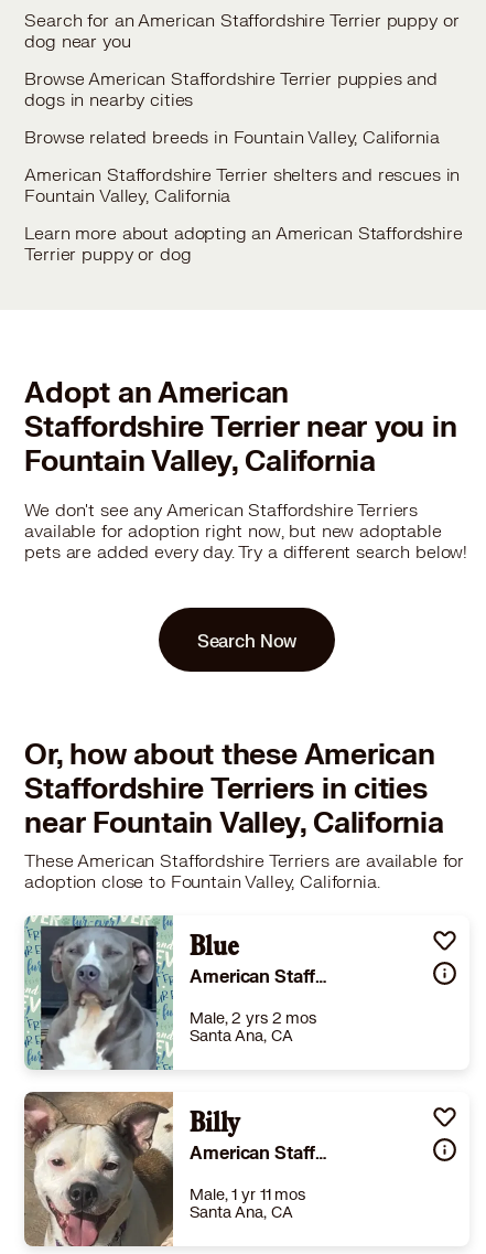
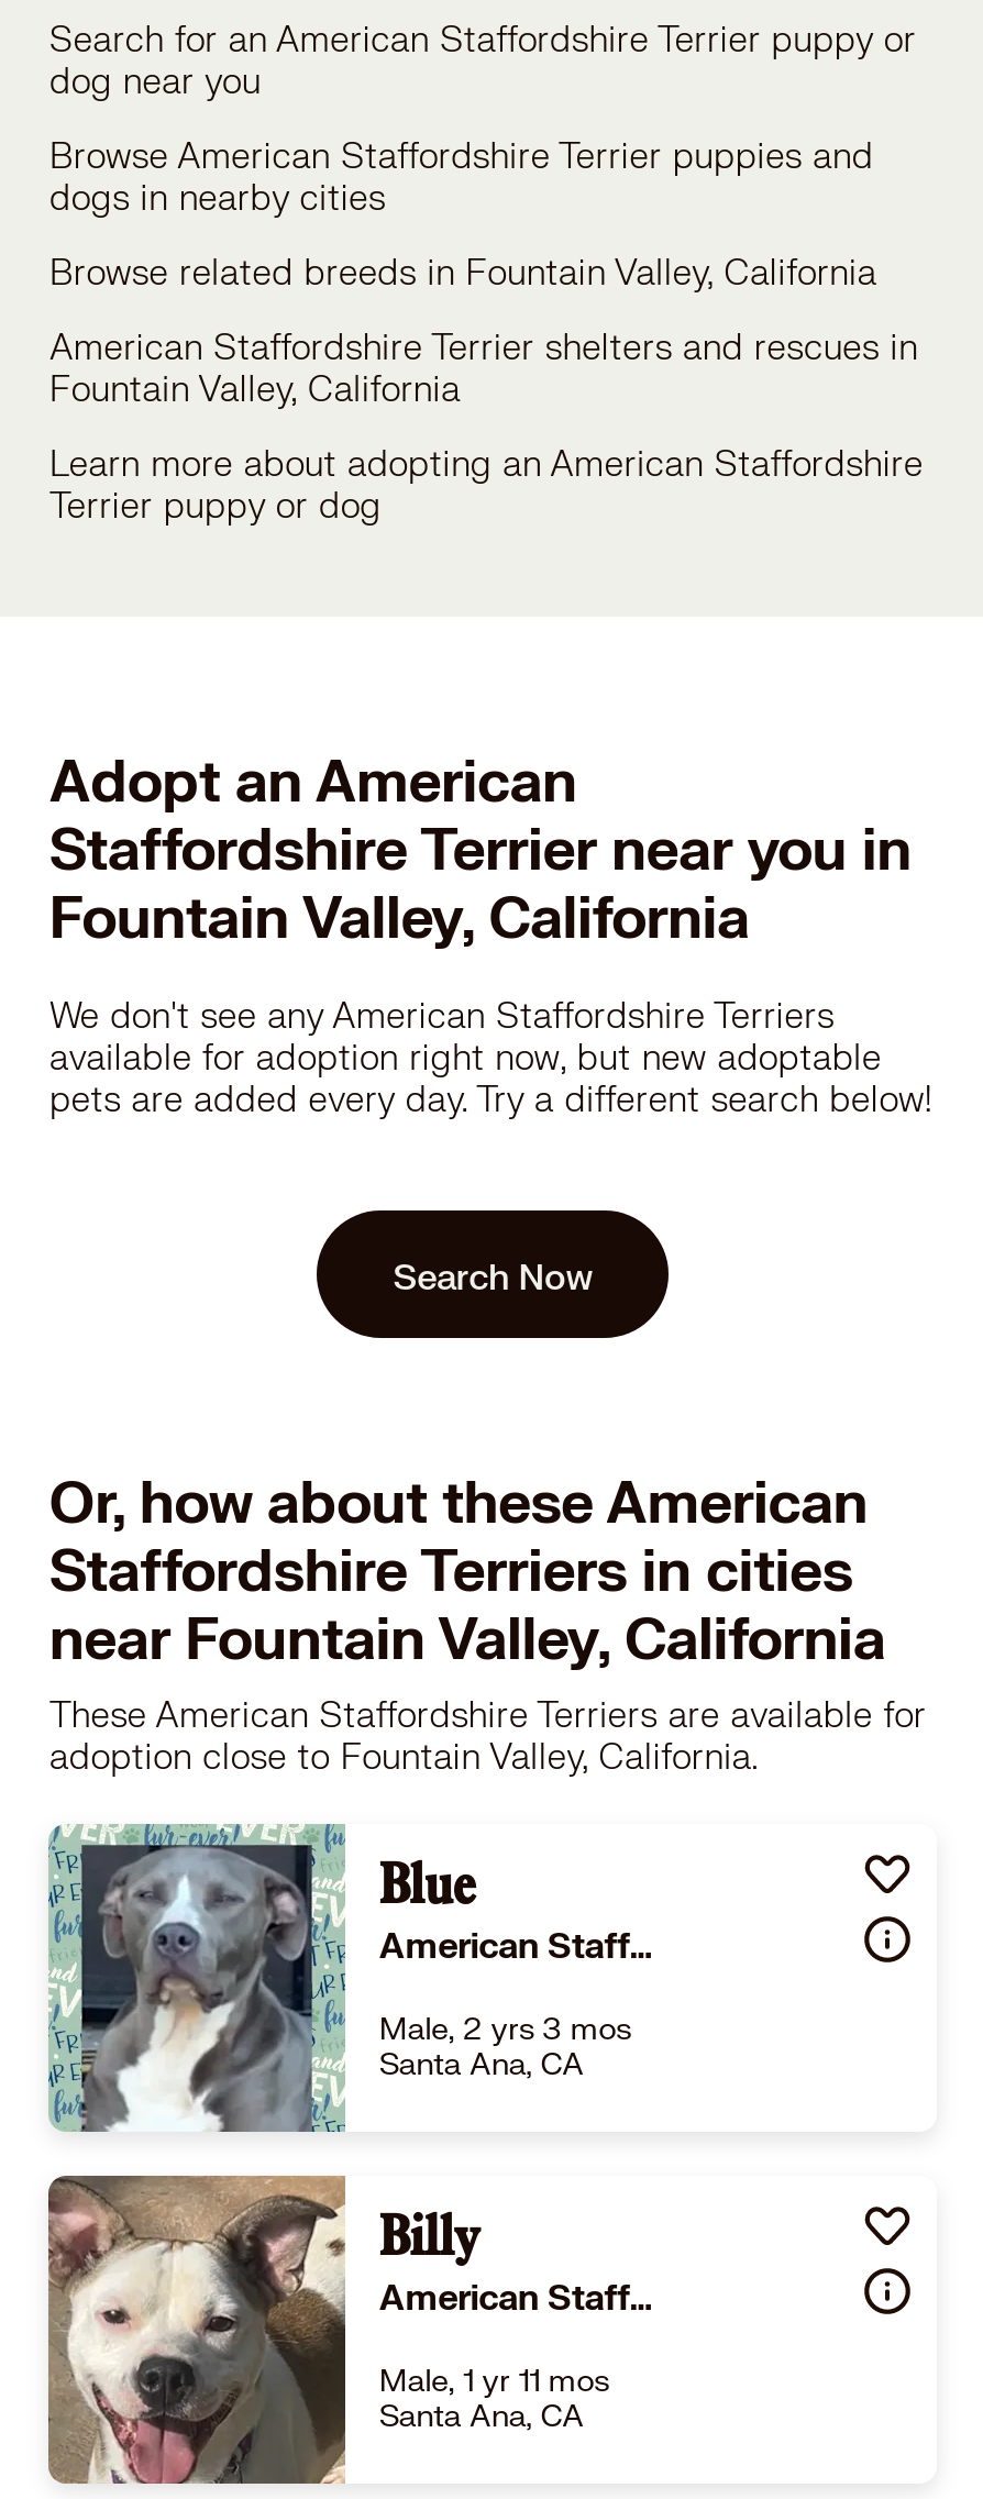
[190,1009,316,1027] Male, 2 yrs 2 mos -> [379,2010,631,2047] Male, 2 yrs 3 mos

